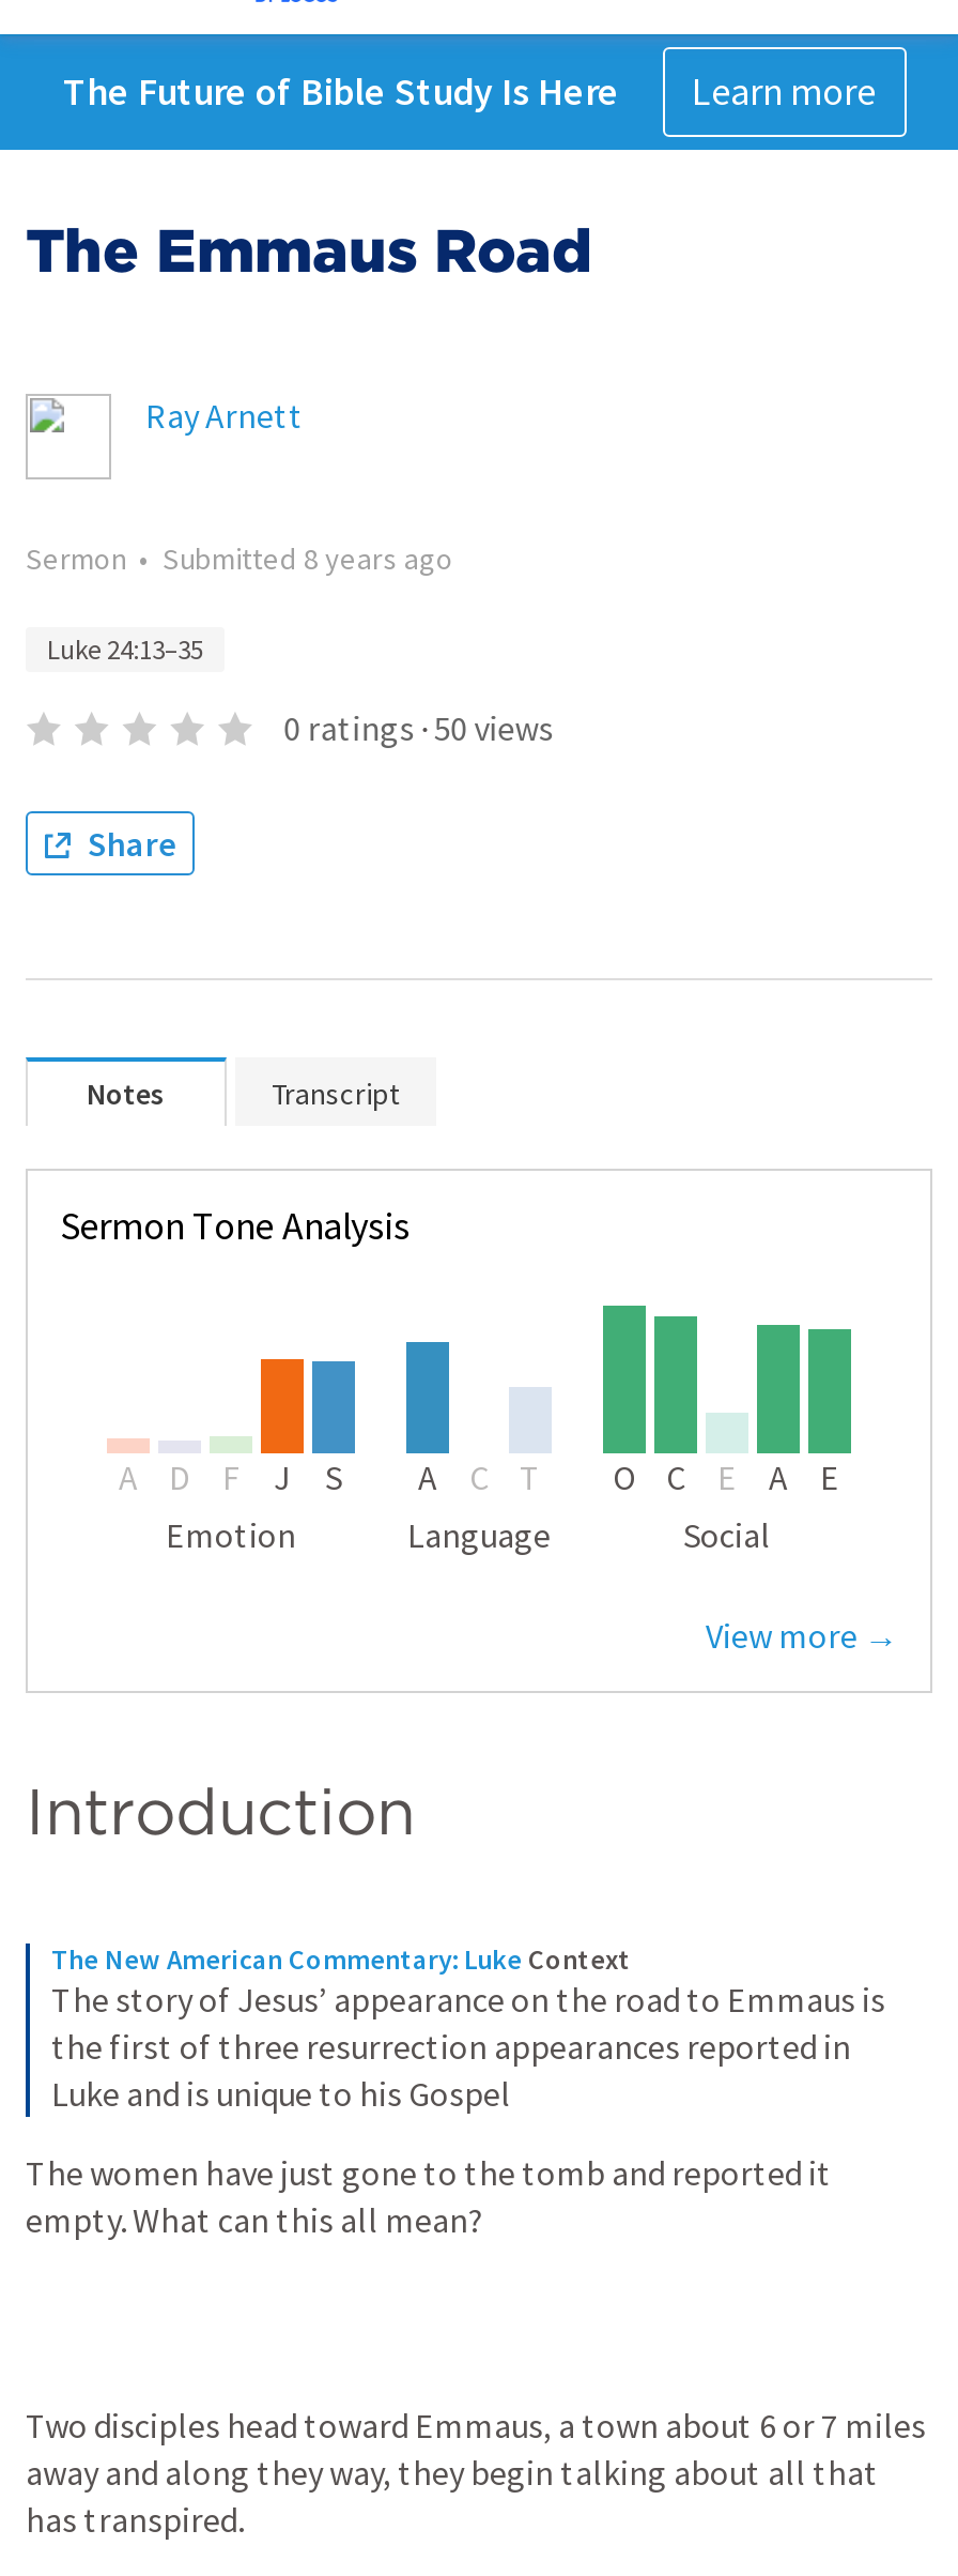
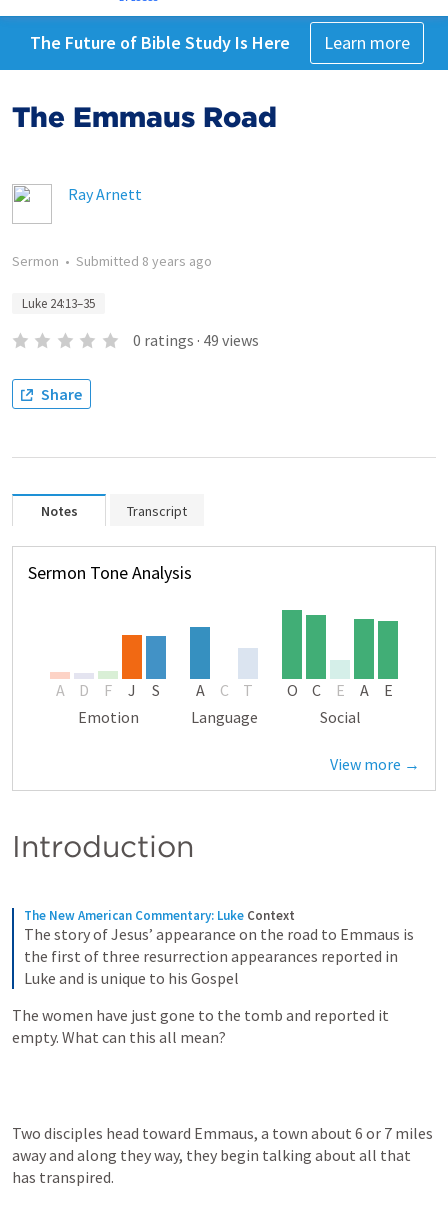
[284,706,553,749] 0 ratings · 50 views -> [133,330,259,350] 0 ratings · 49 views

